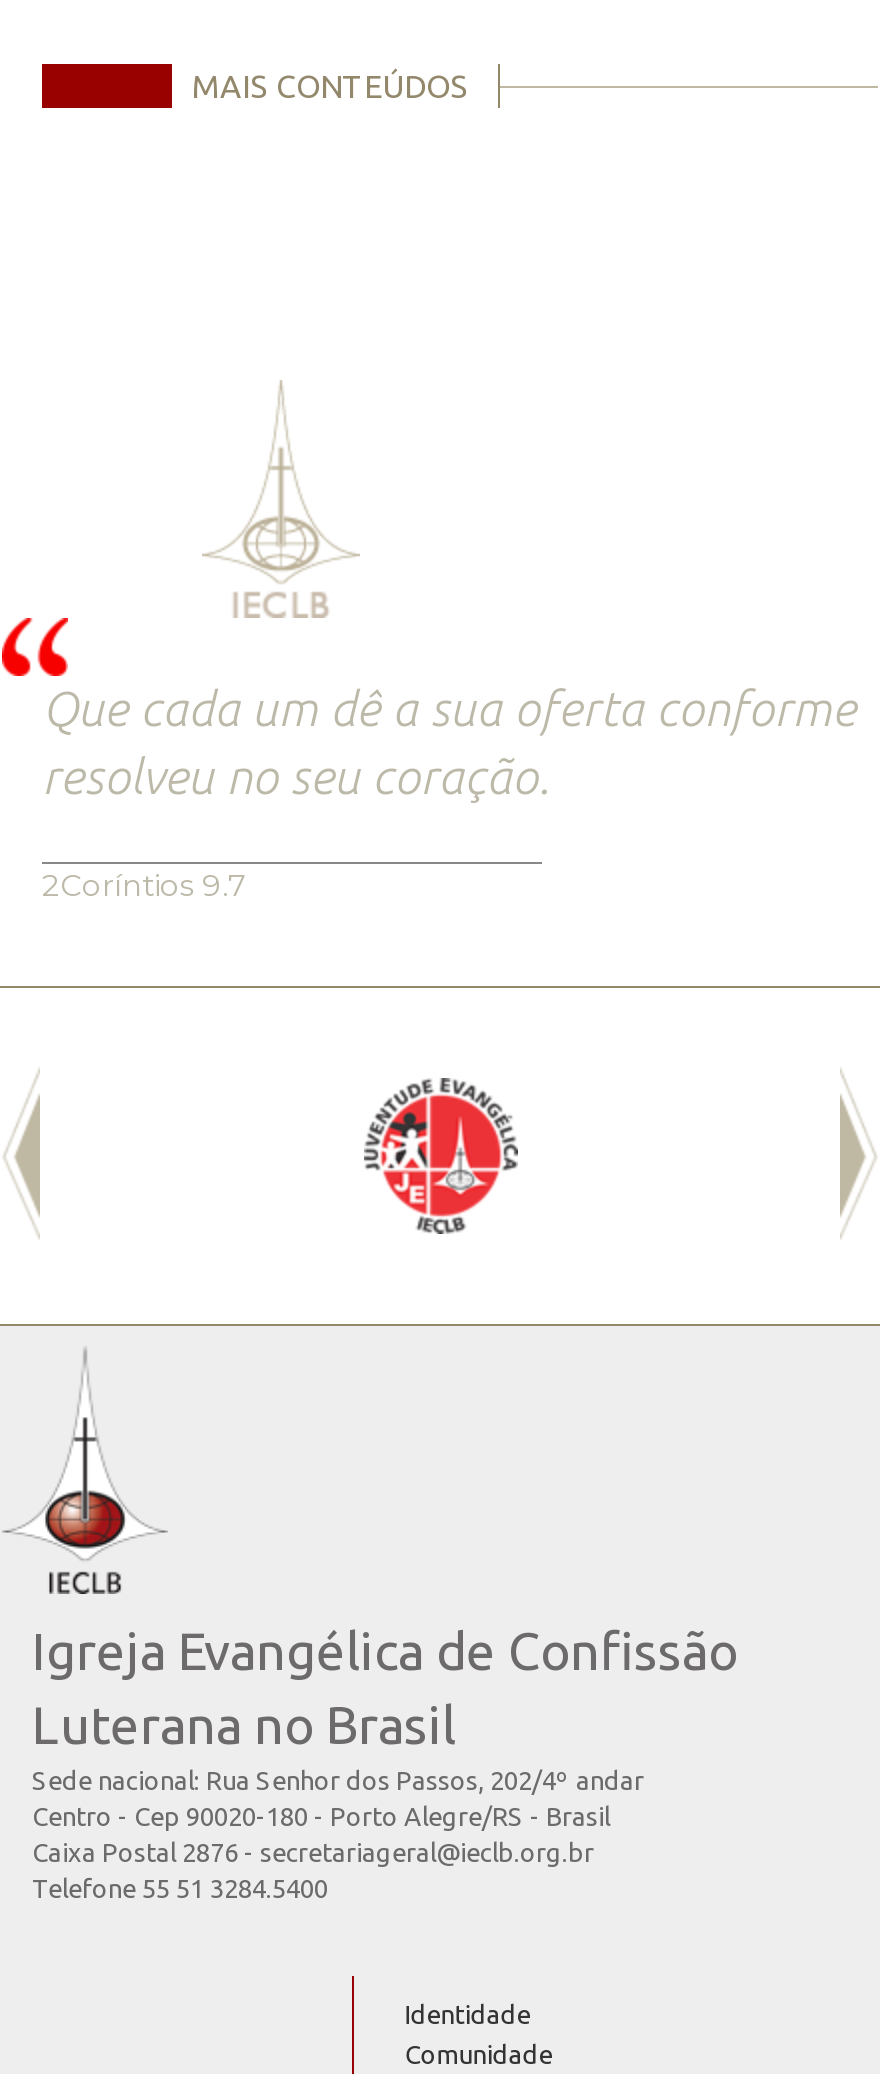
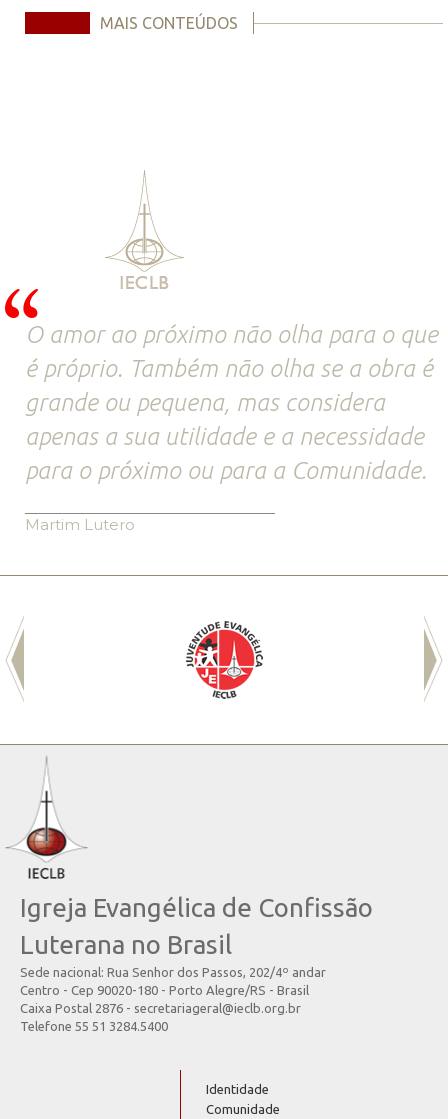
[42,682,856,804] Que cada um dê a sua oferta conforme | resolveu no seu coração. -> [25,321,438,484] O amor ao próximo não olha para o que | é próprio. Também não olha se a obra é | grande ou pequena, mas considera | apenas a sua utilidade e a necessidade | para o próximo ou para a Comunidade.
[42,866,246,904] 2Coríntios 9.7 -> [25,515,135,534] Martim Lutero

